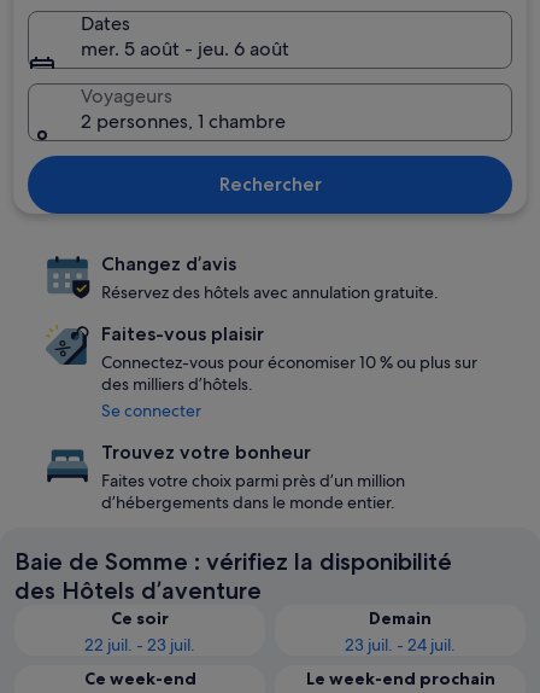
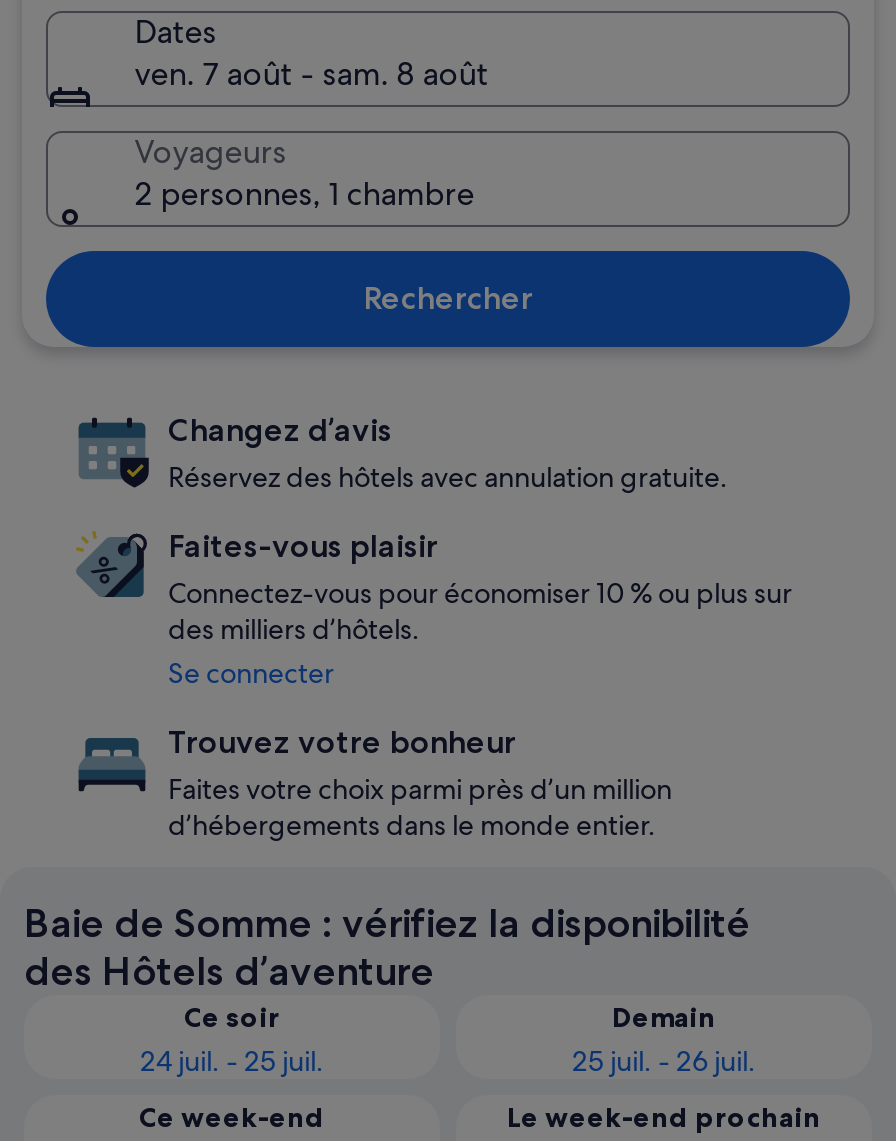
[81,36,290,62] mer. 5 août - jeu. 6 août -> [134,53,488,95] ven. 7 août - sam. 8 août
[84,634,195,656] 22 juil. - 23 juil. -> [140,1043,324,1079] 24 juil. - 25 juil.
[345,634,456,656] 23 juil. - 24 juil. -> [572,1043,756,1079] 25 juil. - 26 juil.

